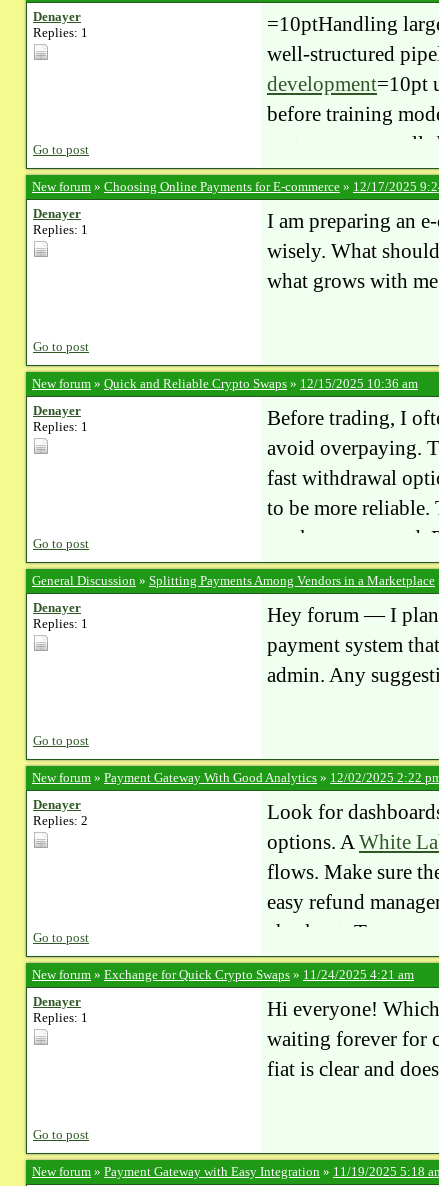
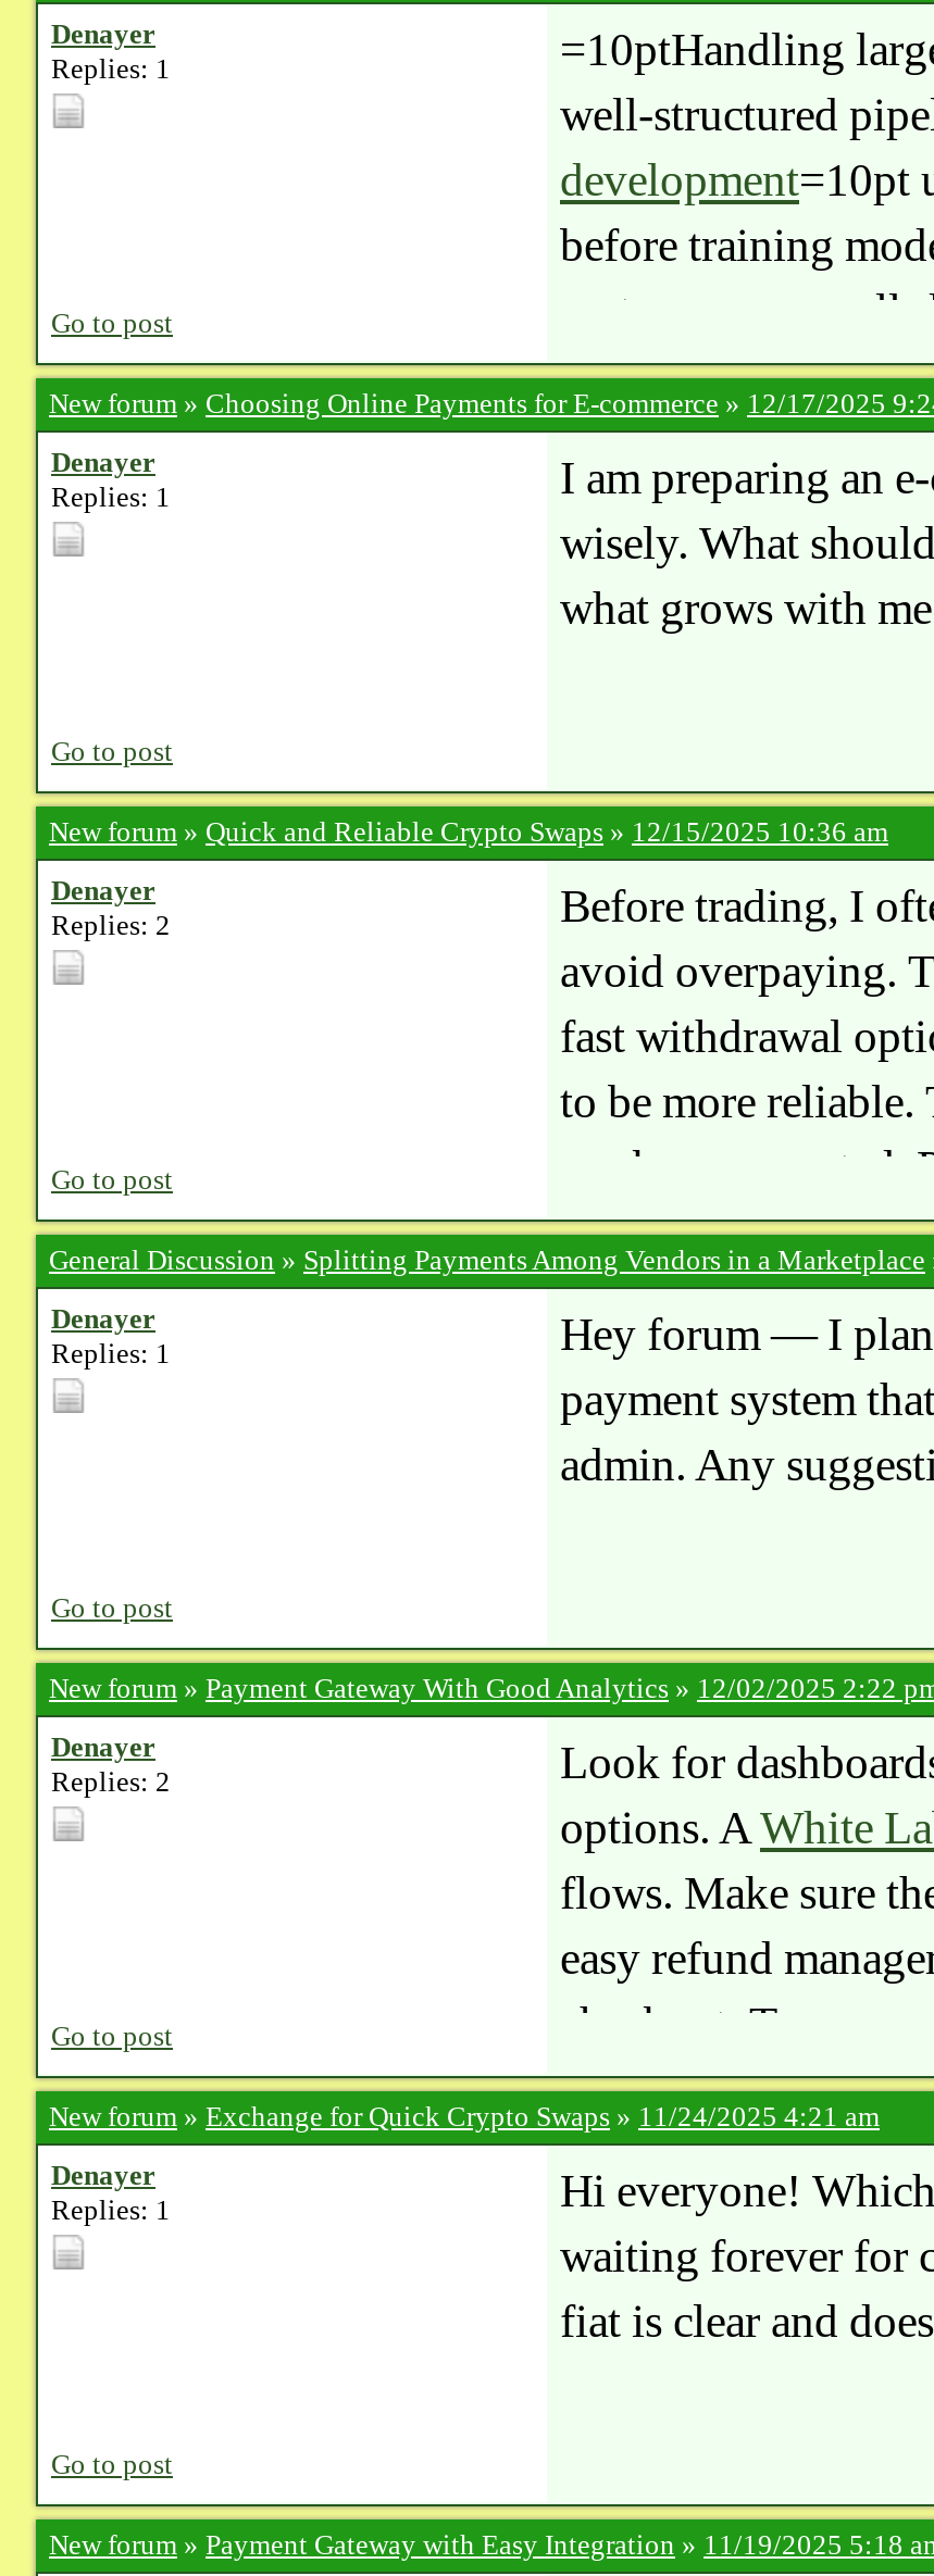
[33,419,88,434] Replies: 1 -> [51,909,171,941] Replies: 2

